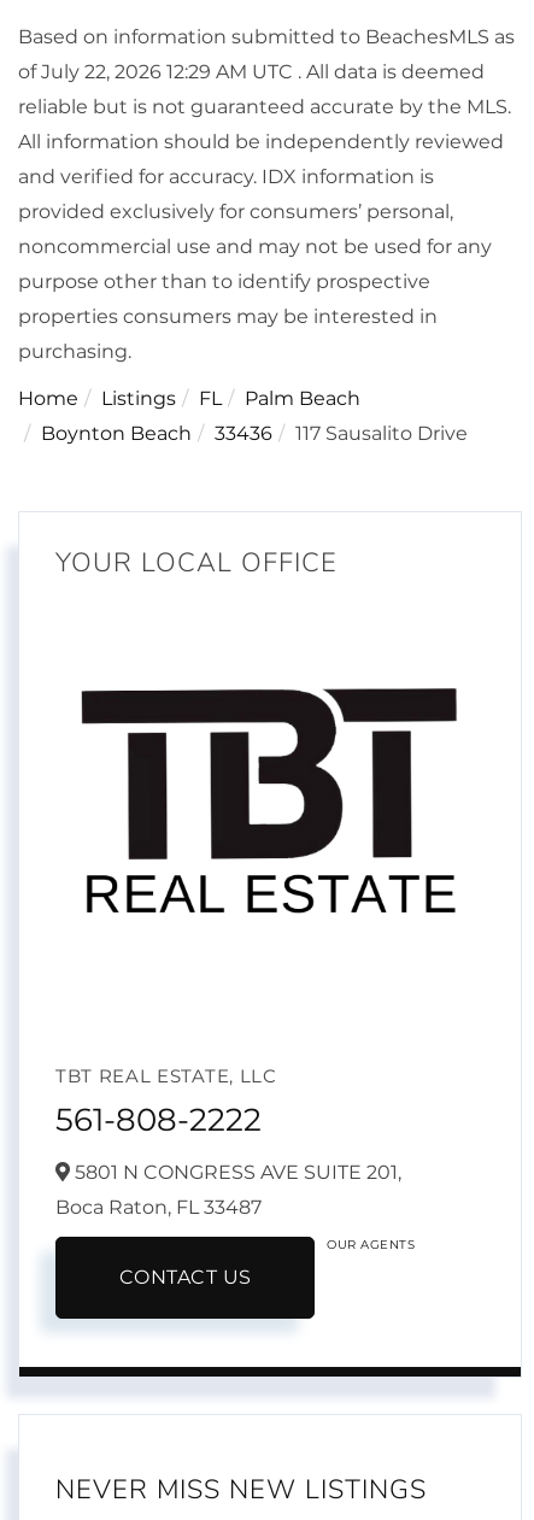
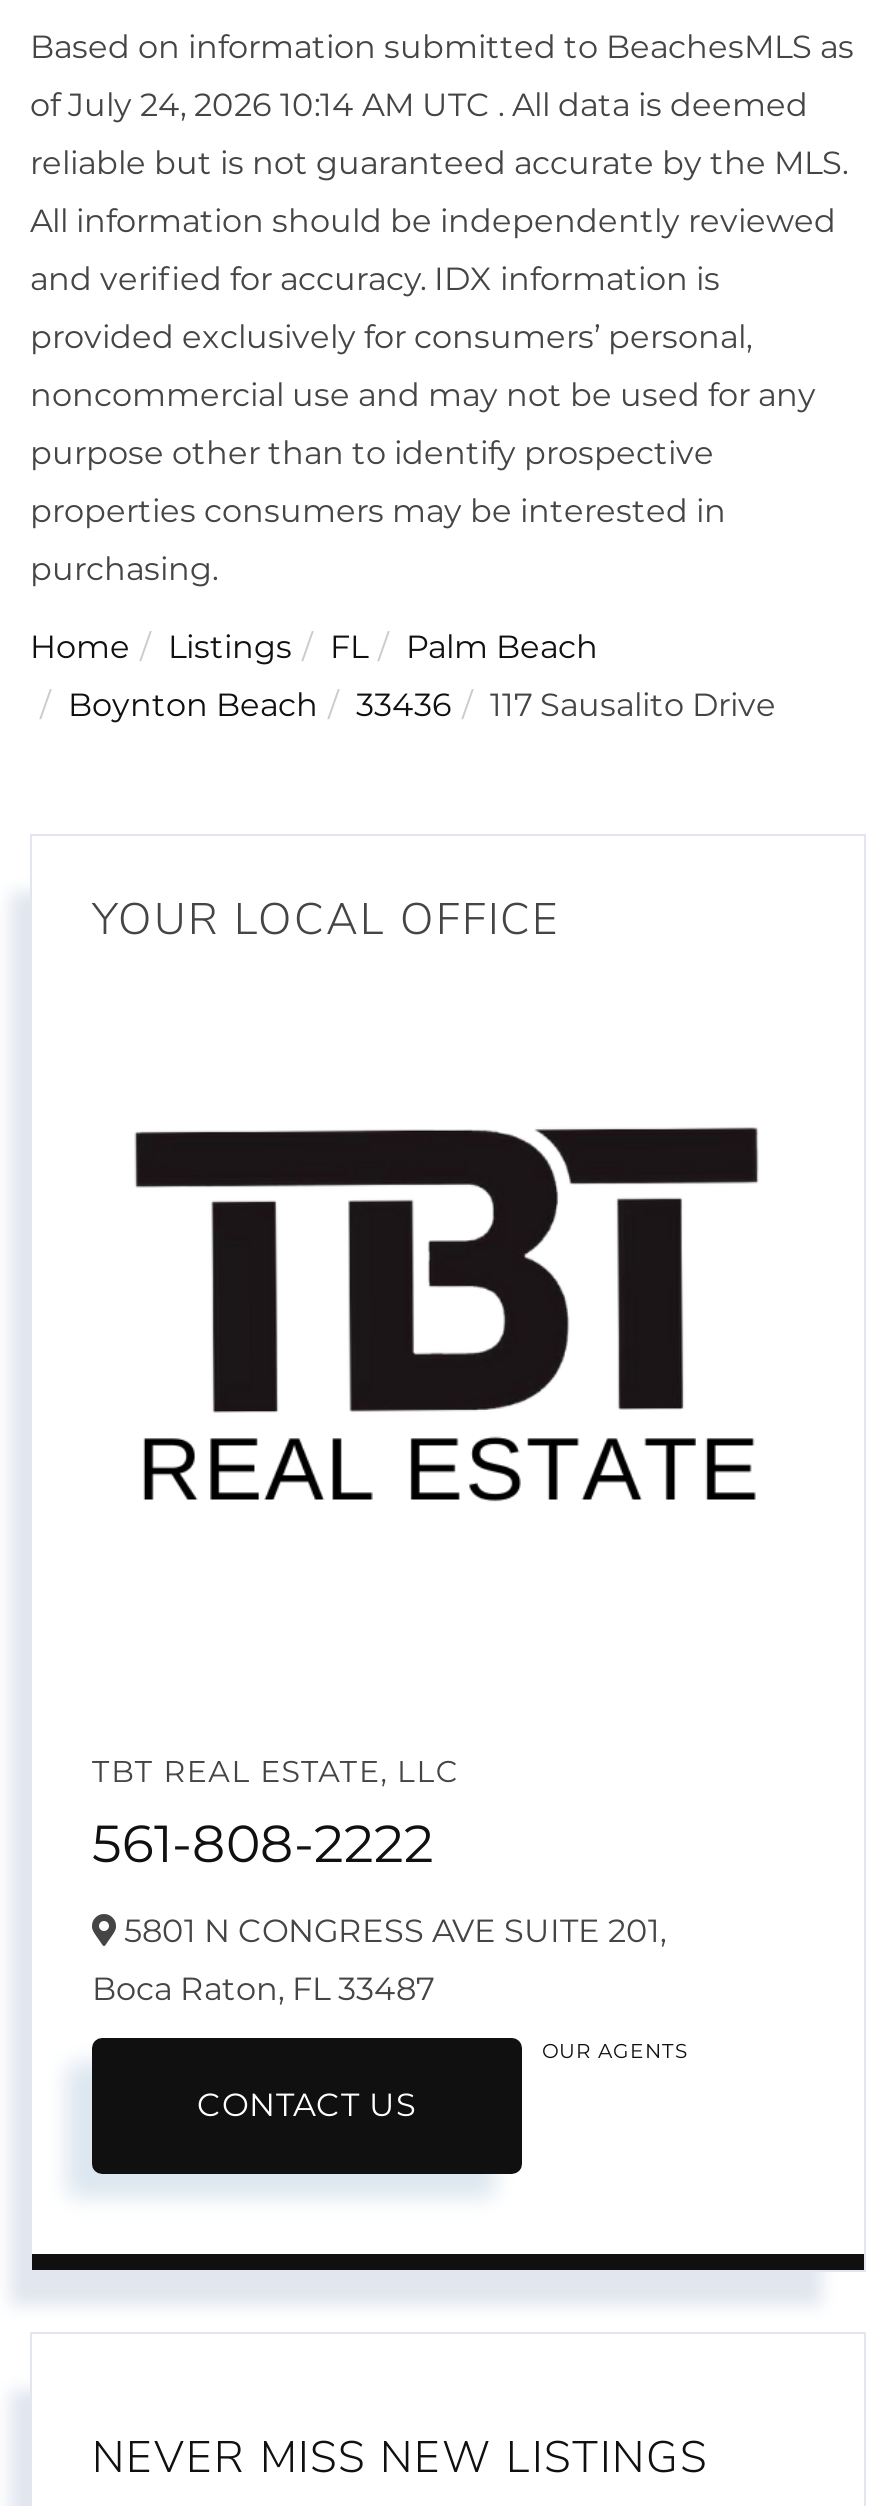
[18,60,485,83] of July 22, 2026 12:29 AM UTC . All data is deemed -> [30,85,808,123] of July 24, 2026 10:14 AM UTC . All data is deemed

